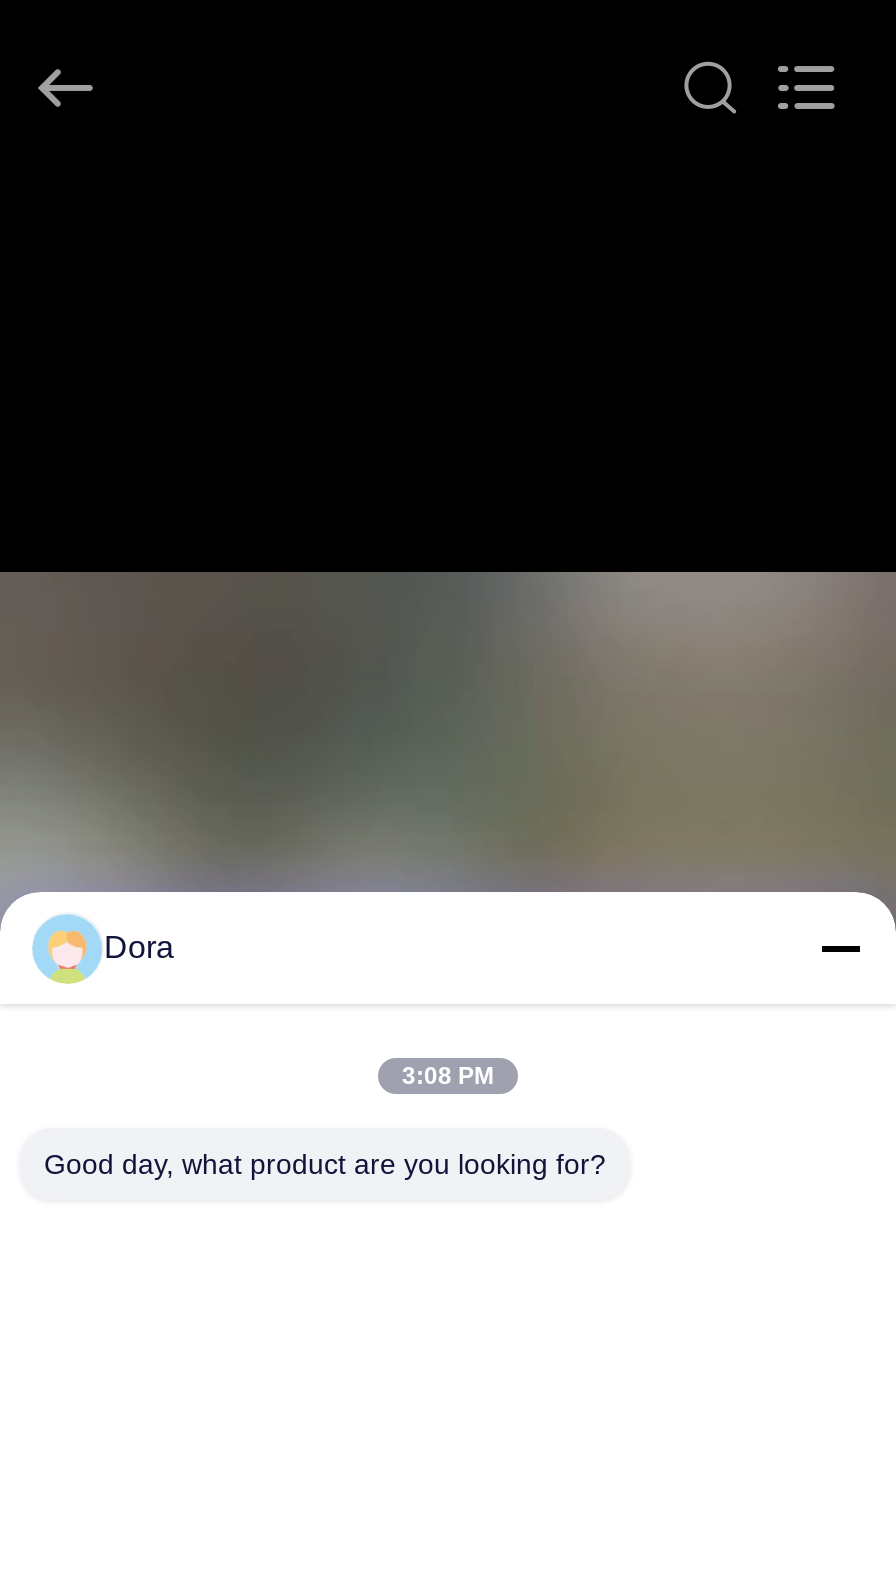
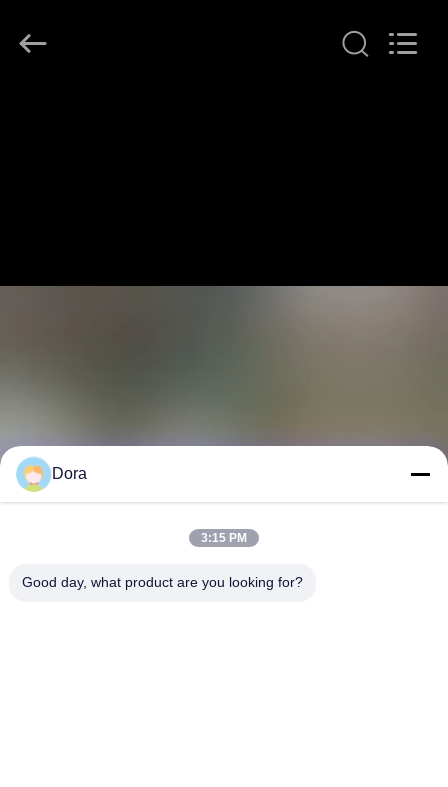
[402,1062,494,1090] 3:08 PM -> [201,531,247,545] 3:15 PM

